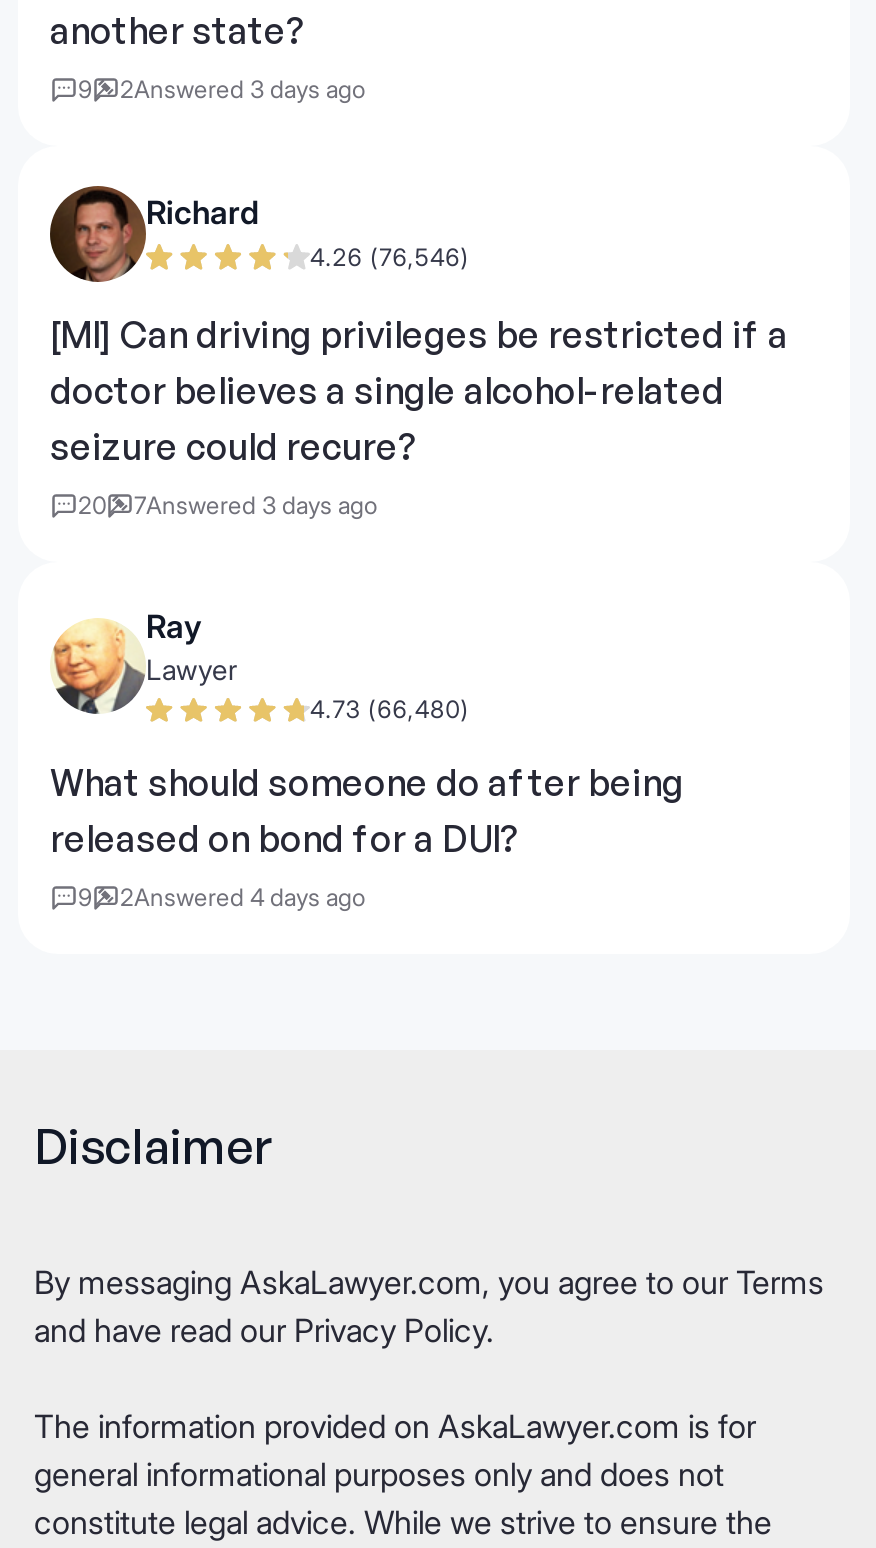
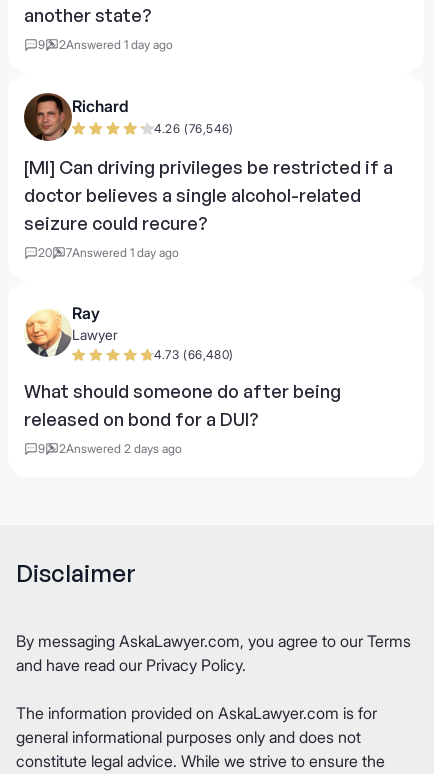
[120,73,366,103] 2Answered 3 days ago -> [59,37,173,52] 2Answered 1 day ago
[134,489,378,519] 7Answered 3 days ago -> [66,245,179,260] 7Answered 1 day ago
[120,881,366,911] 2Answered 4 days ago -> [59,441,182,456] 2Answered 2 days ago

